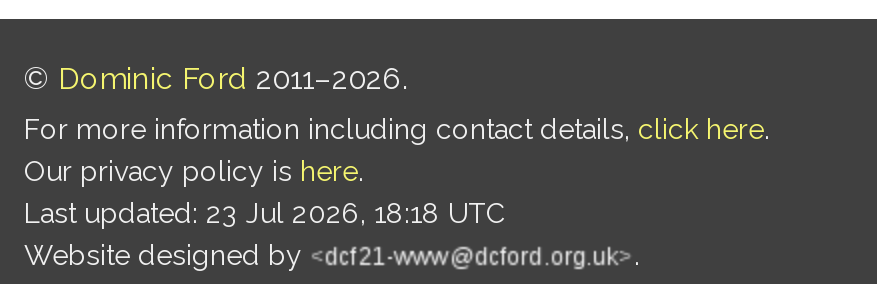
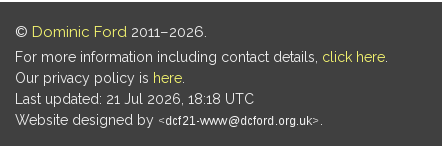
[24,197,506,229] Last updated: 23 Jul 2026, 18:18 UTC -> [15,91,254,107] Last updated: 21 Jul 2026, 18:18 UTC

